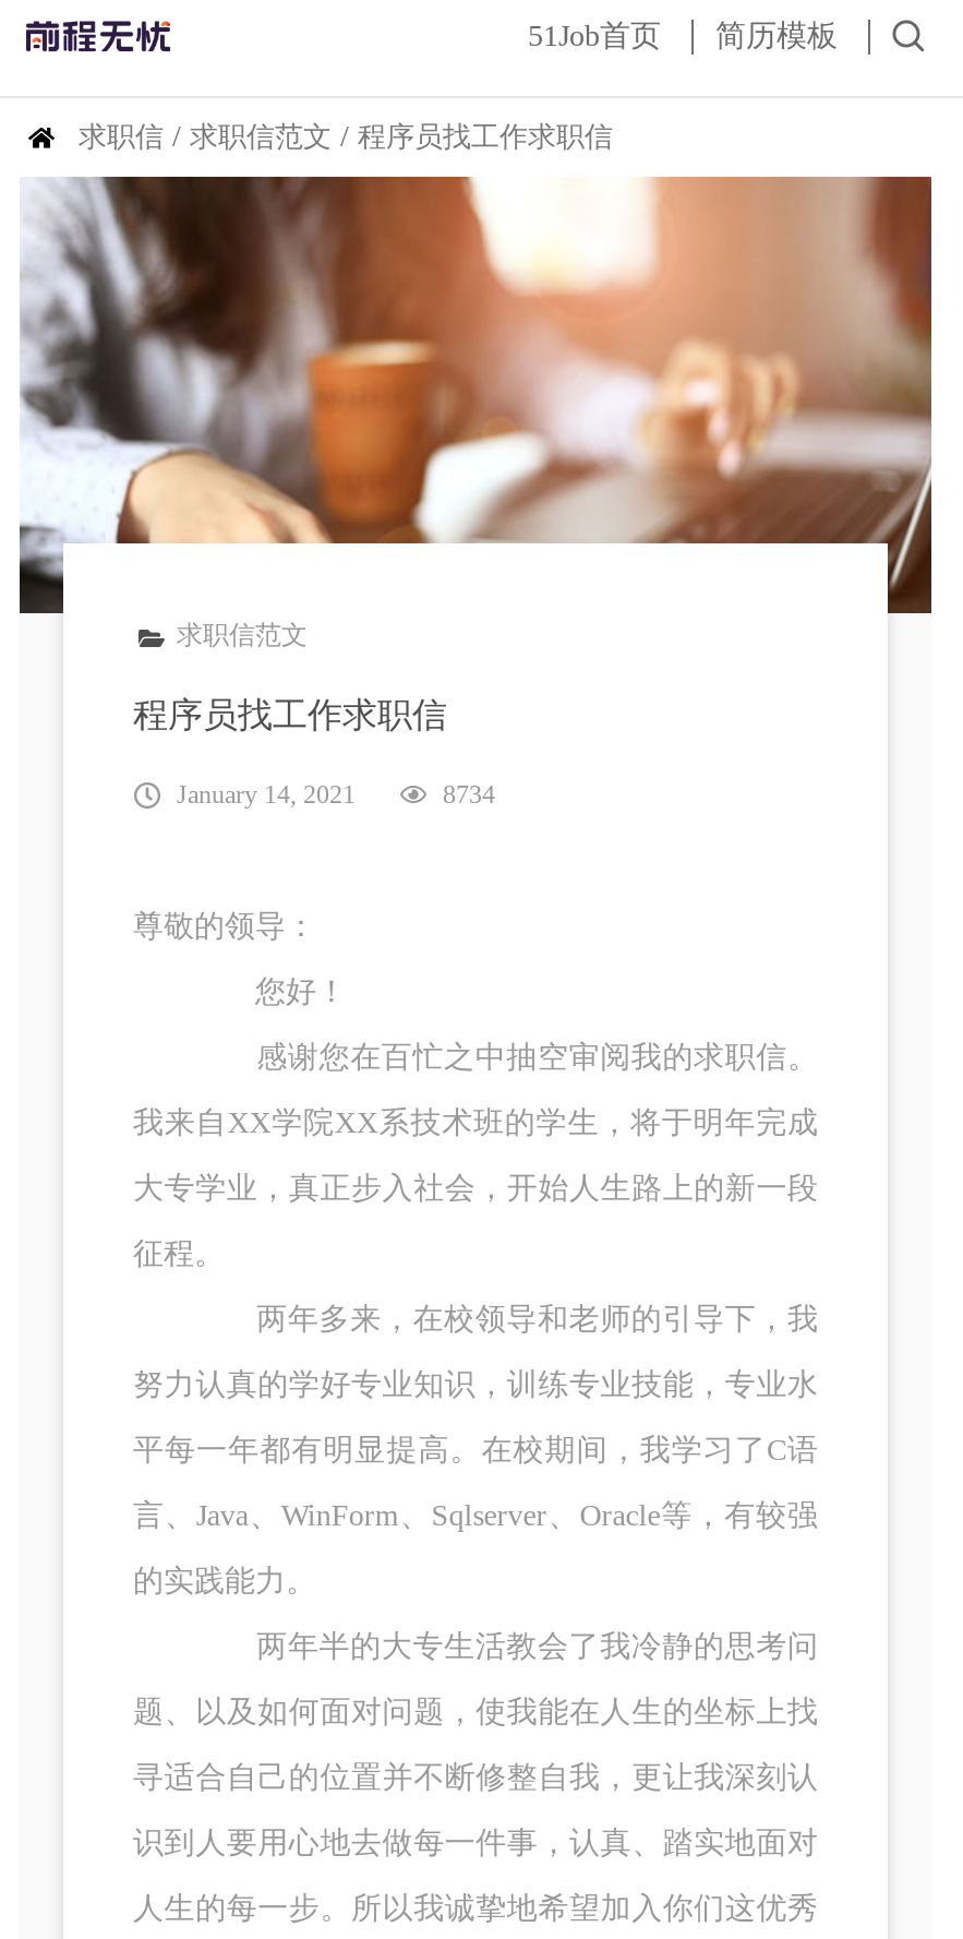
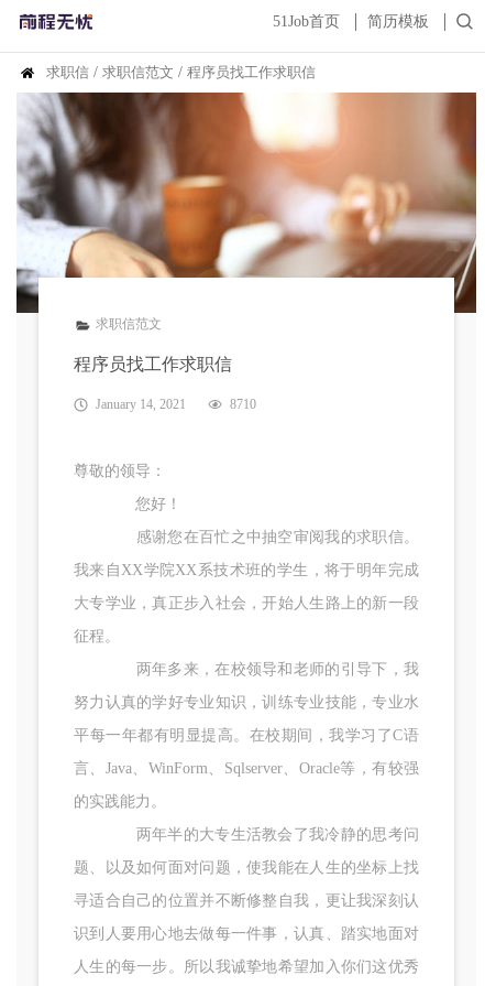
[443,779,495,810] 8734 -> [230,397,256,412] 8710

